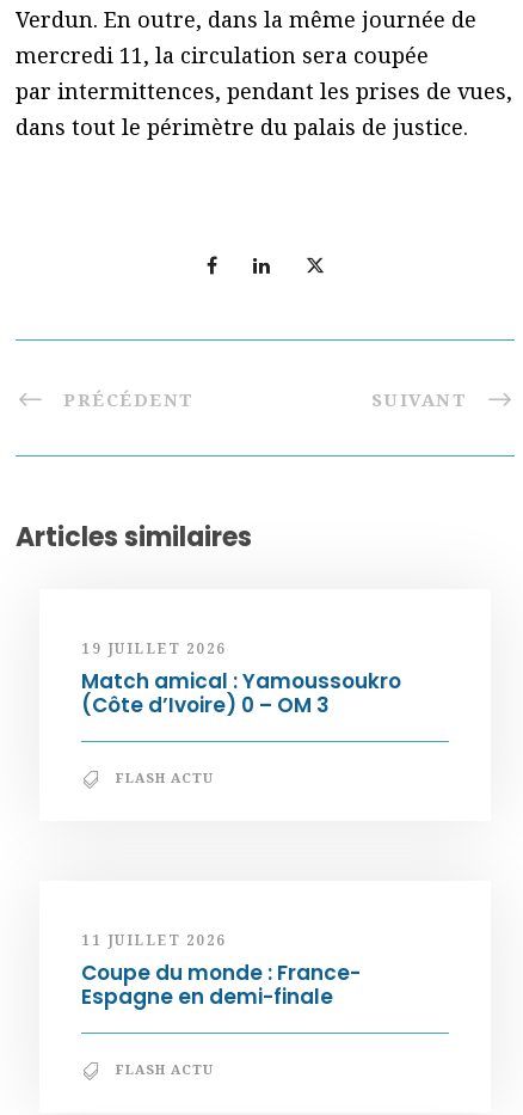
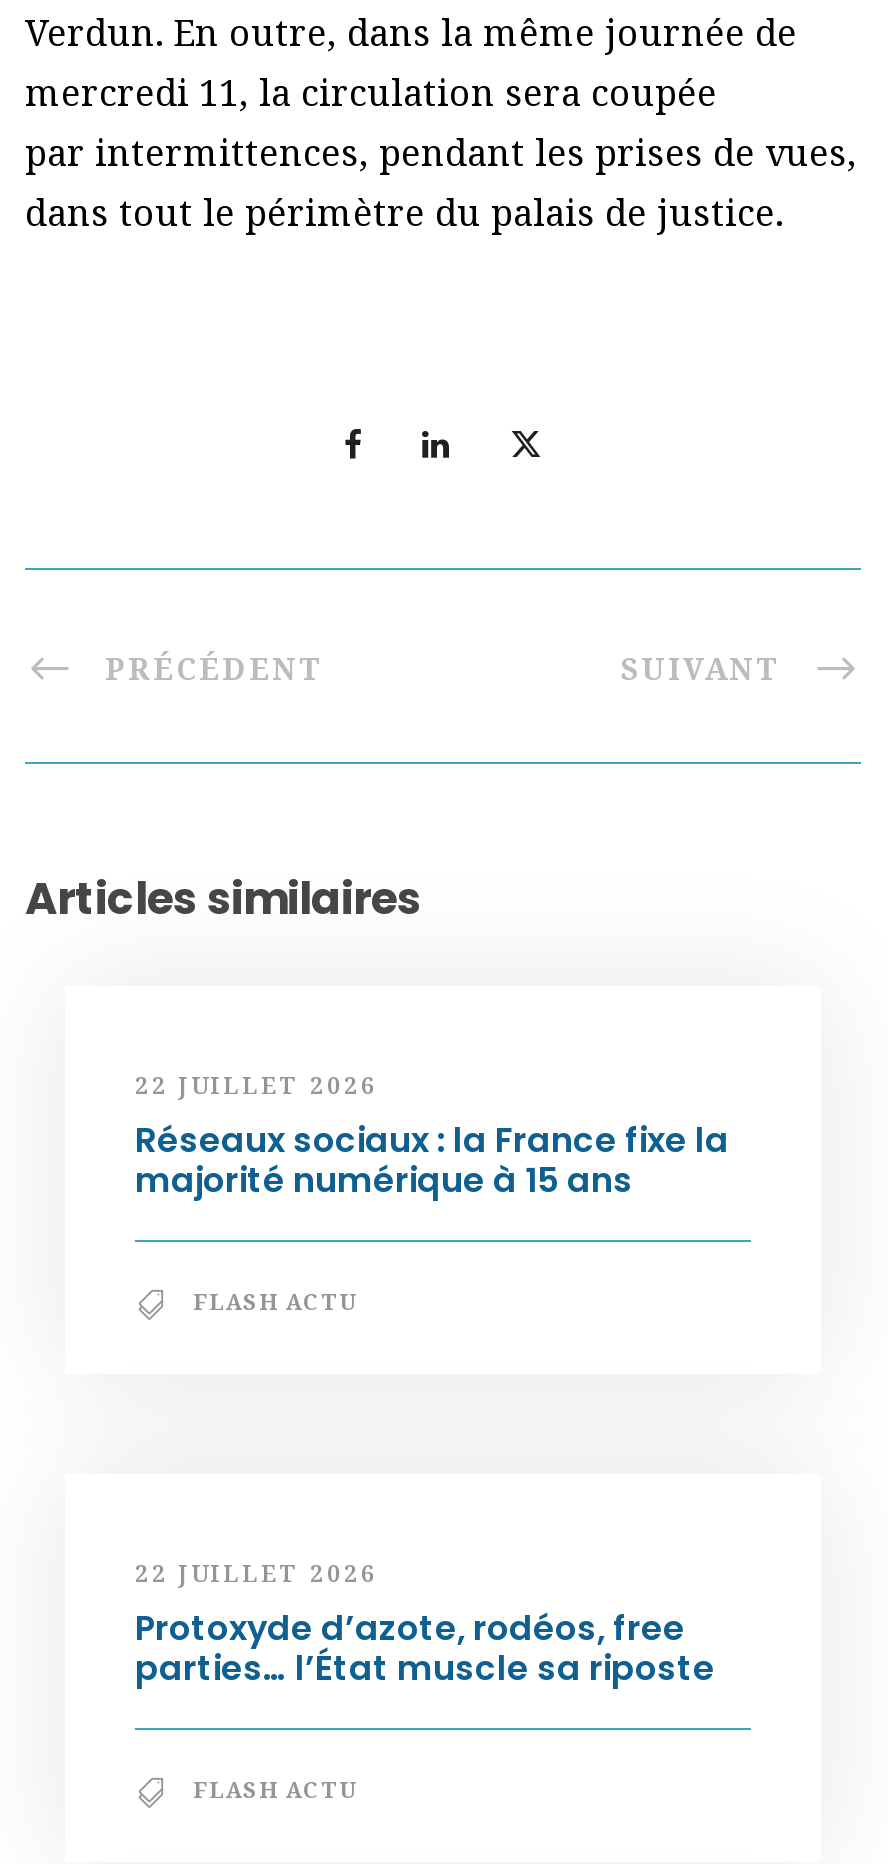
[81,639,401,720] 19 JUILLET 2026 | Match amical : Yamoussoukro | (Côte d’Ivoire) 0 – OM 3 -> [135,1069,729,1205] 22 JUILLET 2026 | Réseaux sociaux : la France fixe la | majorité numérique à 15 ans
[81,930,361,1011] 11 JUILLET 2026 | Coupe du monde : France- | Espagne en demi-finale -> [135,1557,715,1693] 22 JUILLET 2026 | Protoxyde d’azote, rodéos, free | parties… l’État muscle sa riposte

